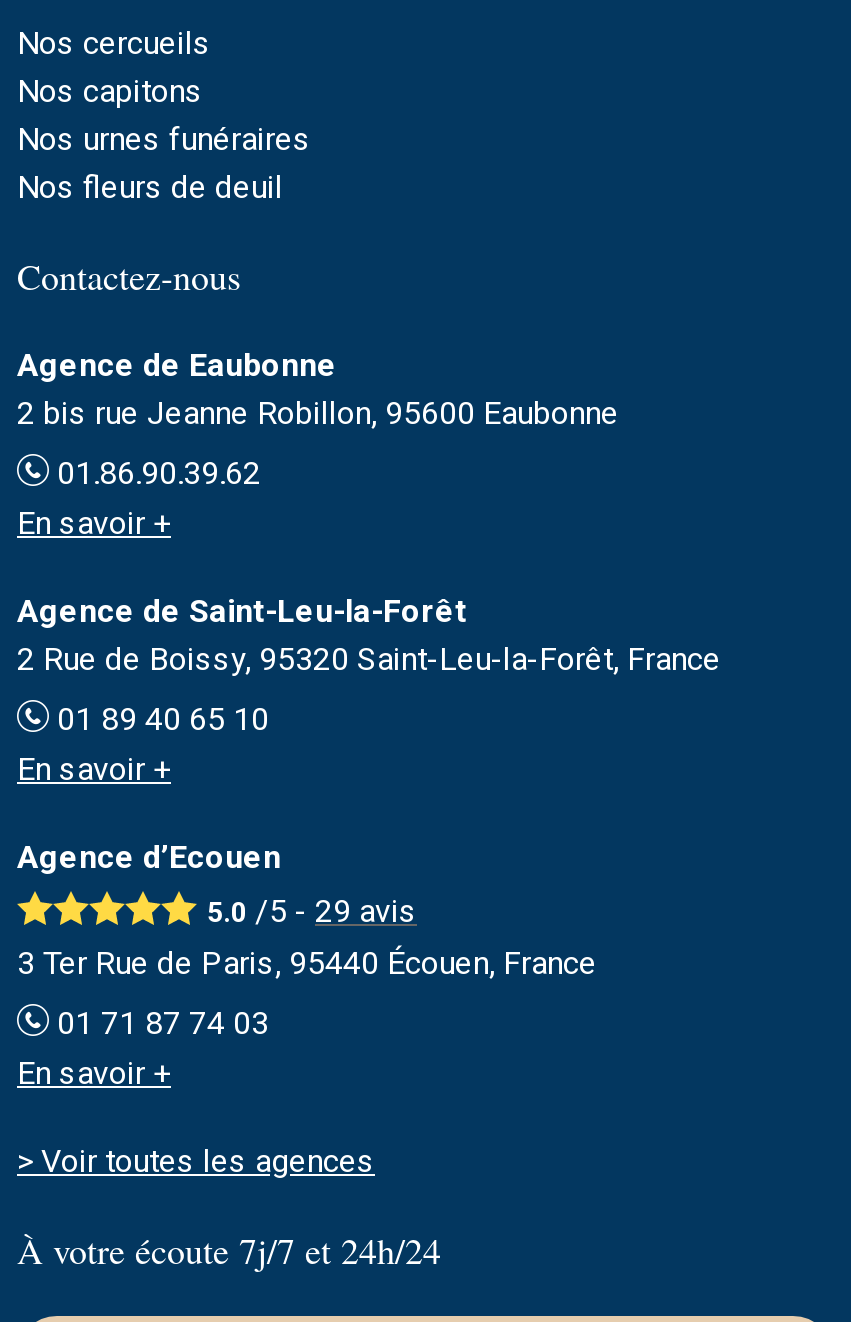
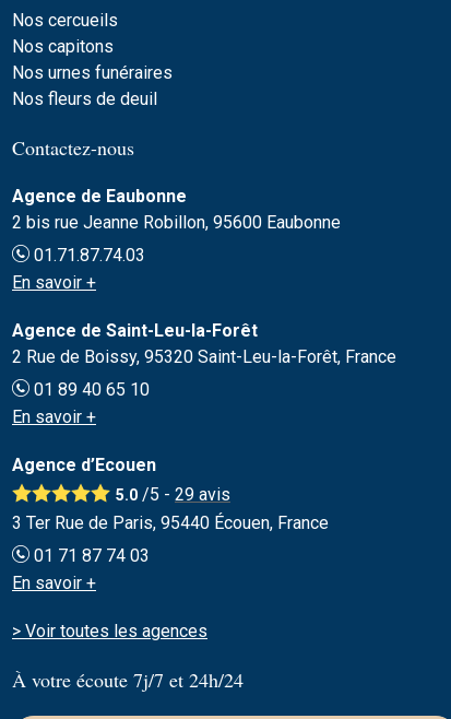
[57,454,261,492] 01.86.90.39.62 -> [34,245,145,265] 01.71.87.74.03

